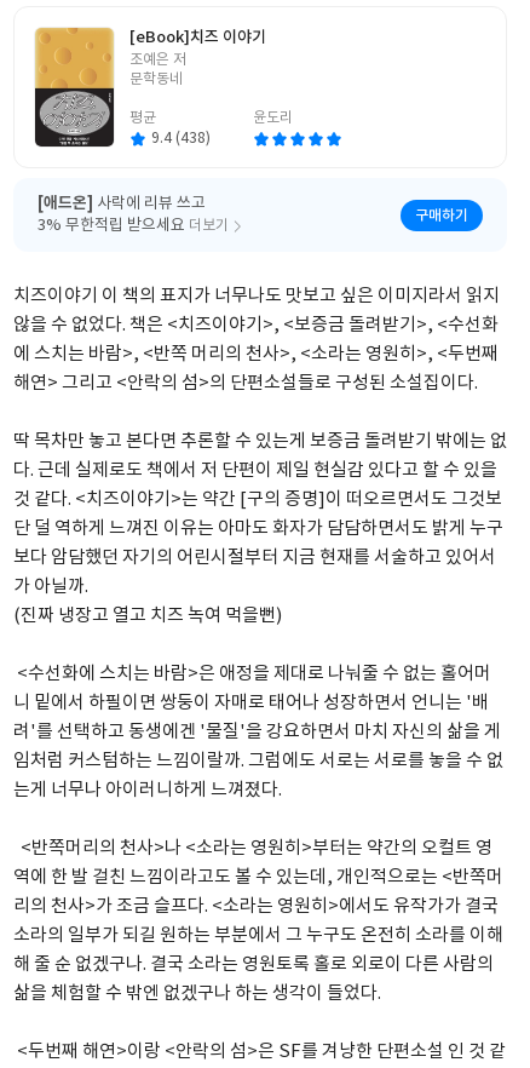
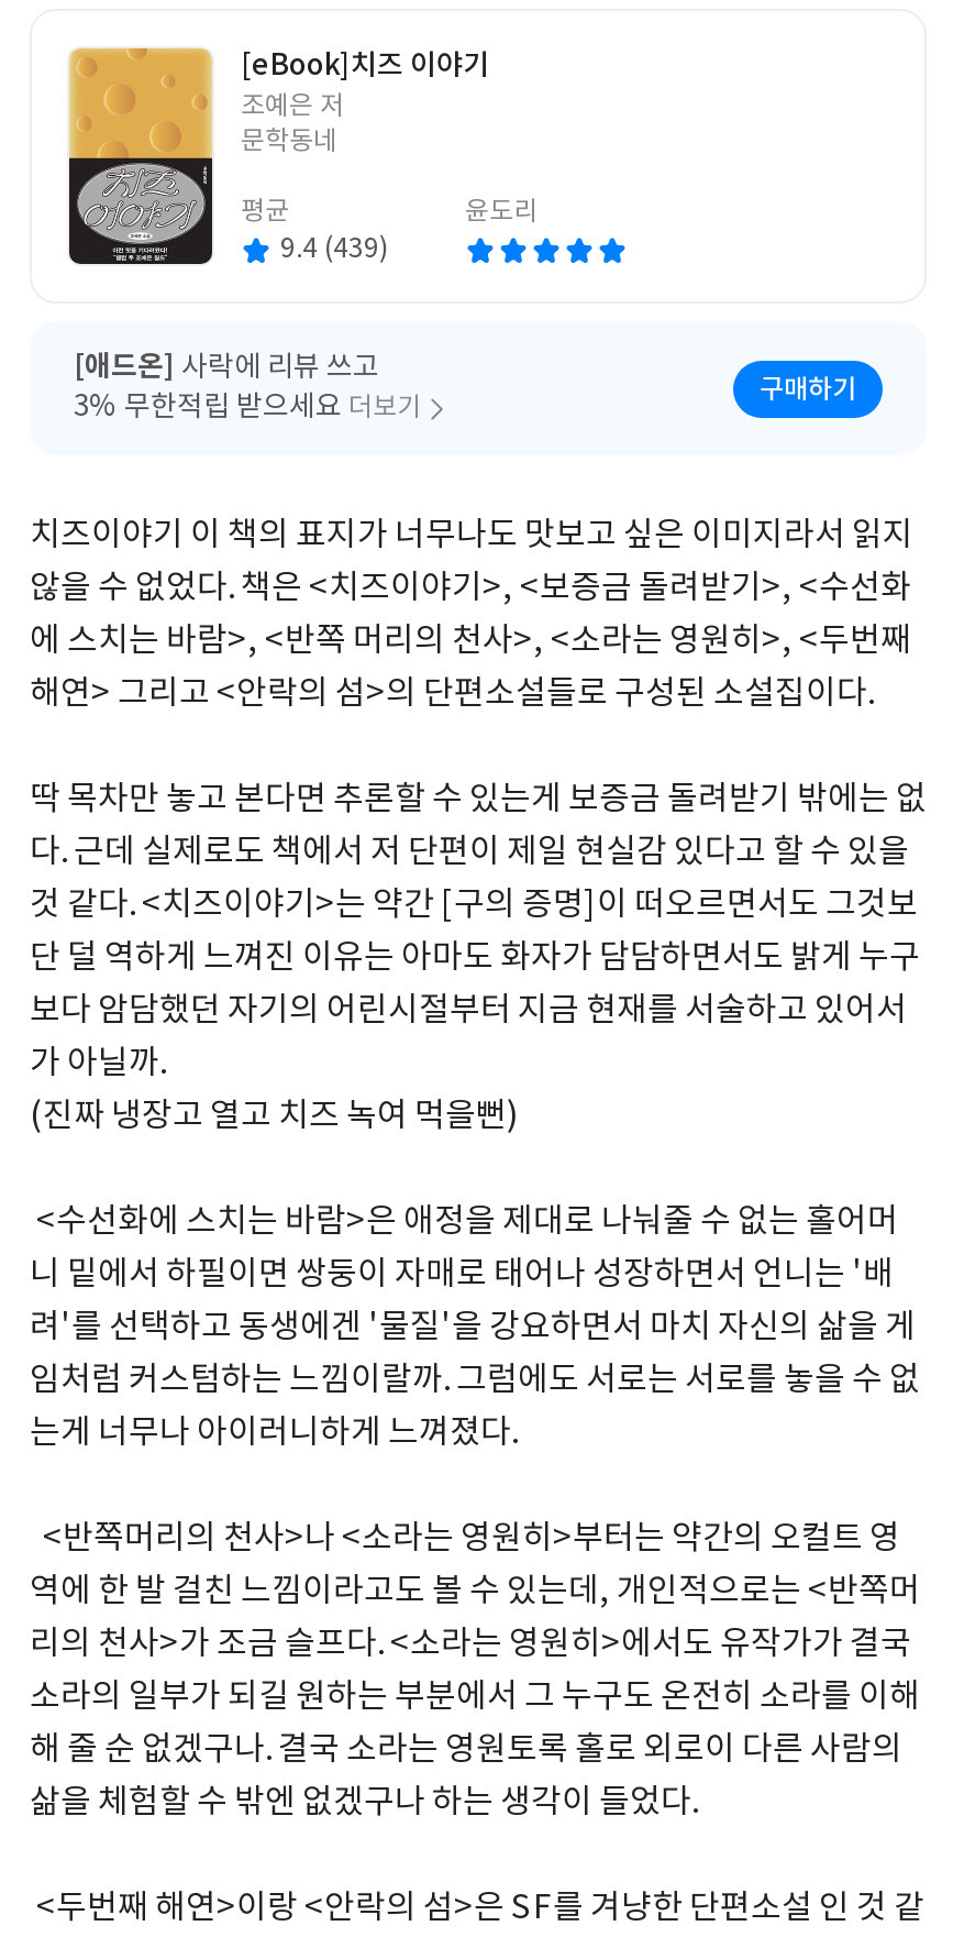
[151,131,211,147] 9.4 (438) -> [280,235,388,264] 9.4 (439)

